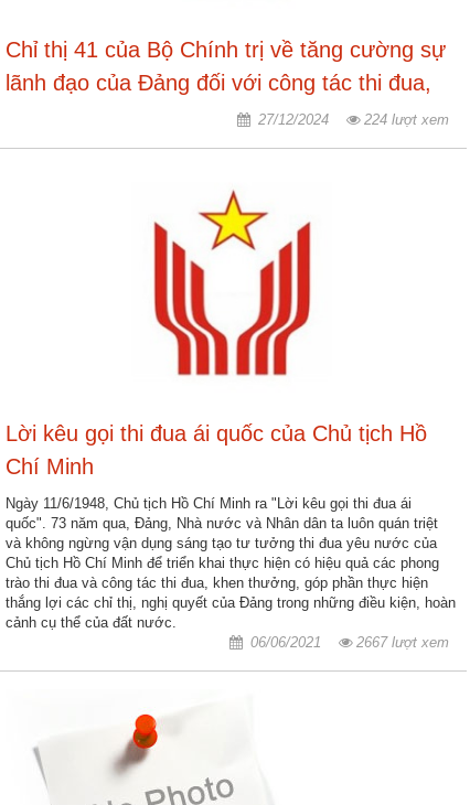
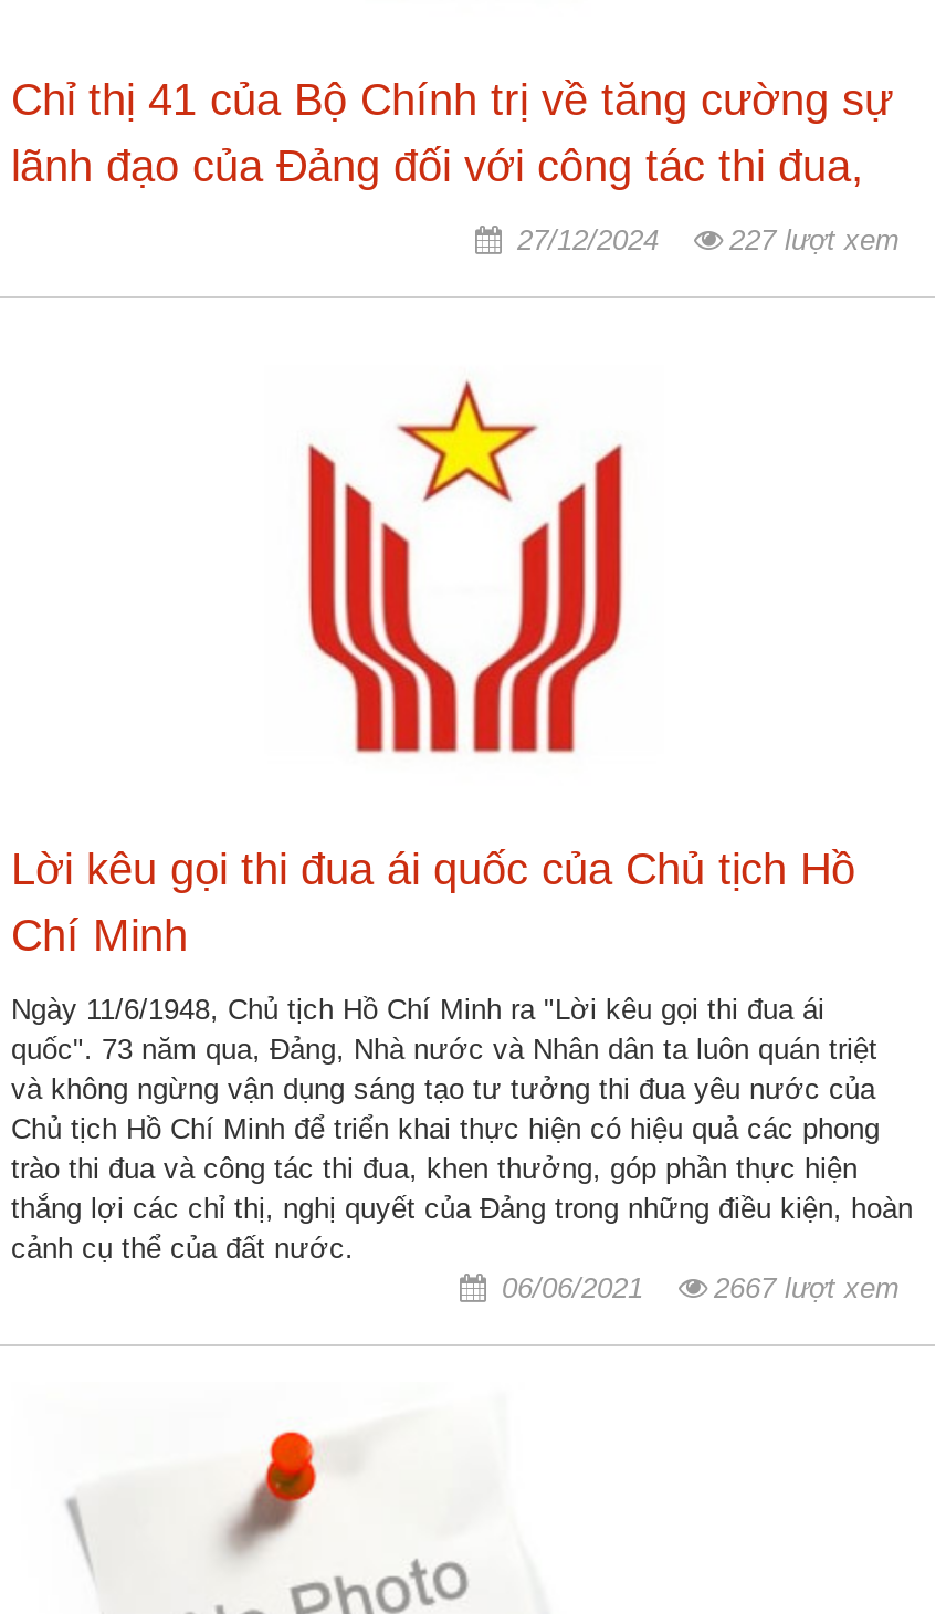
[364,111,449,128] 224 lượt xem -> [729,223,900,256] 227 lượt xem

